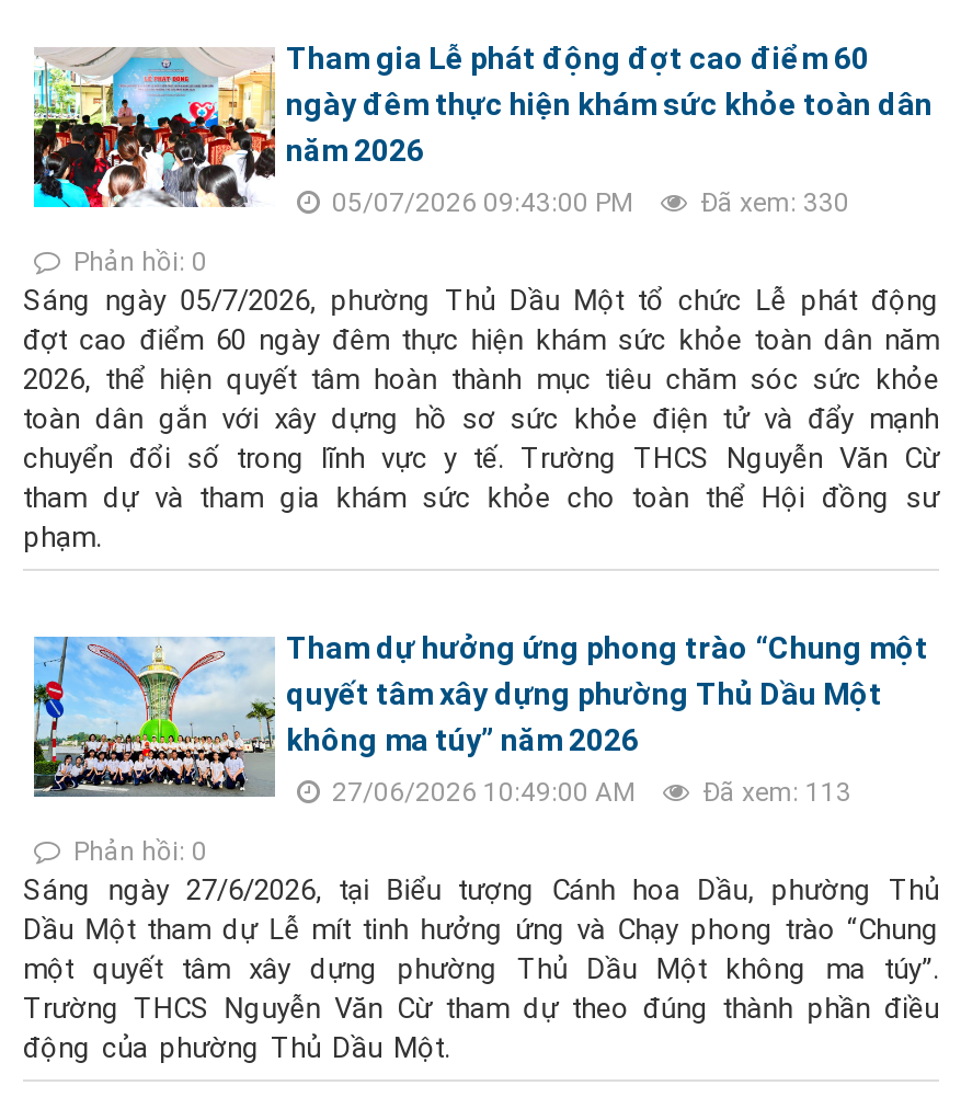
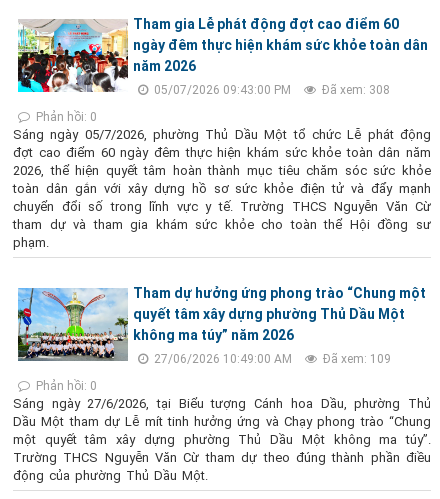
[325,187,849,218] 05/07/2026 09:43:00 PM Đã xem: 330 -> [151,83,390,97] 05/07/2026 09:43:00 PM Đã xem: 308
[325,777,851,808] 27/06/2026 10:49:00 AM Đã xem: 113 -> [151,352,391,366] 27/06/2026 10:49:00 AM Đã xem: 109

